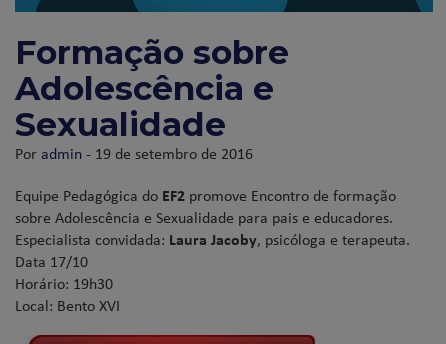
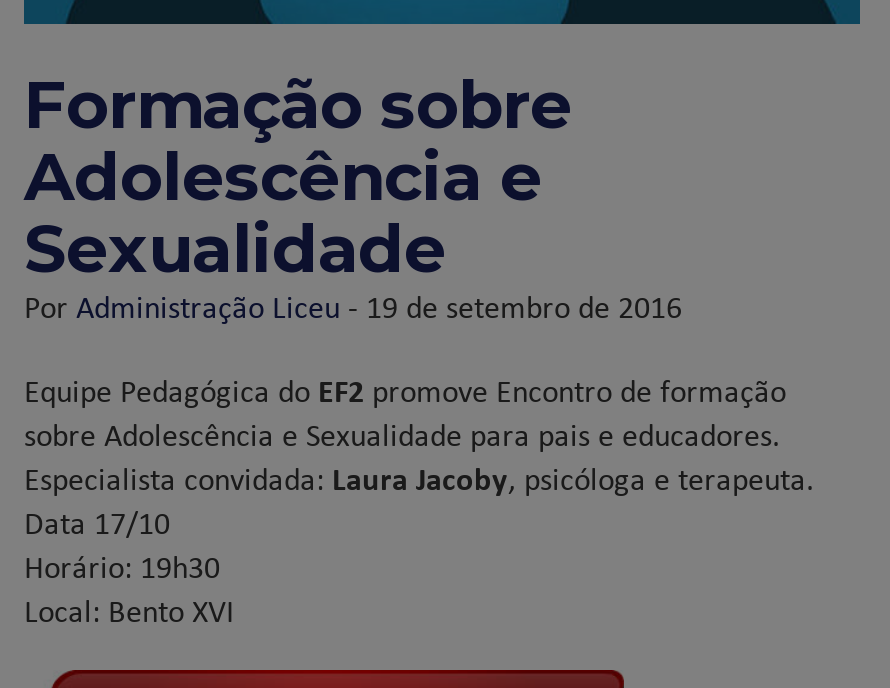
[15,141,253,163] Por admin - 19 de setembro de 2016 -> [24,283,682,327] Por Administração Liceu - 19 de setembro de 2016

